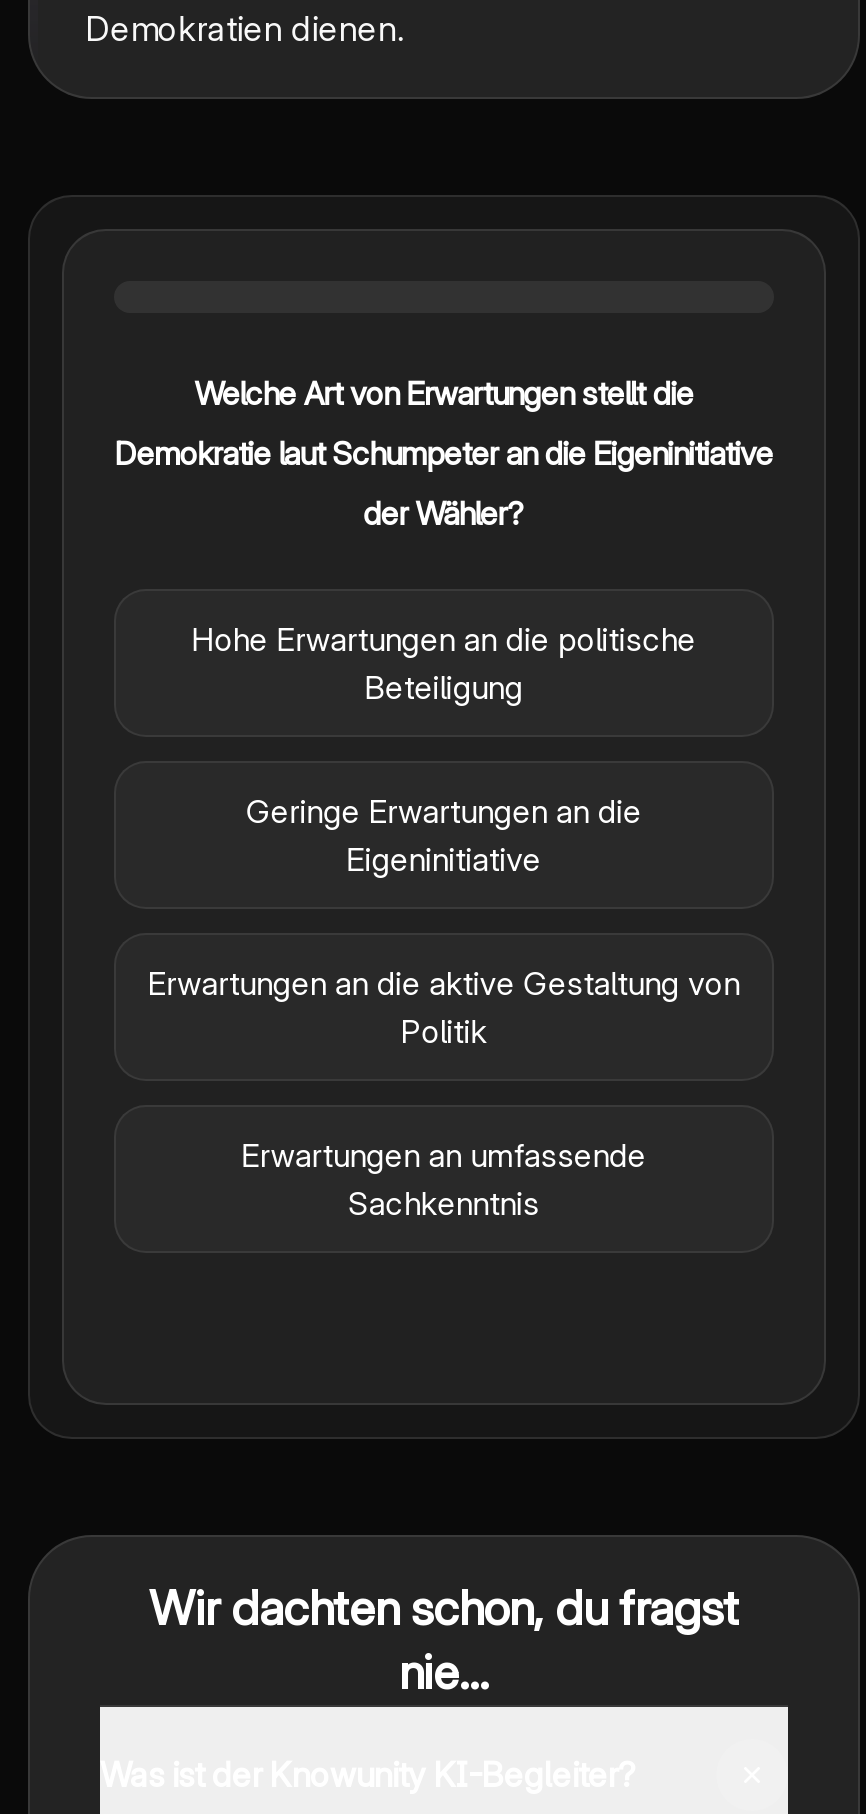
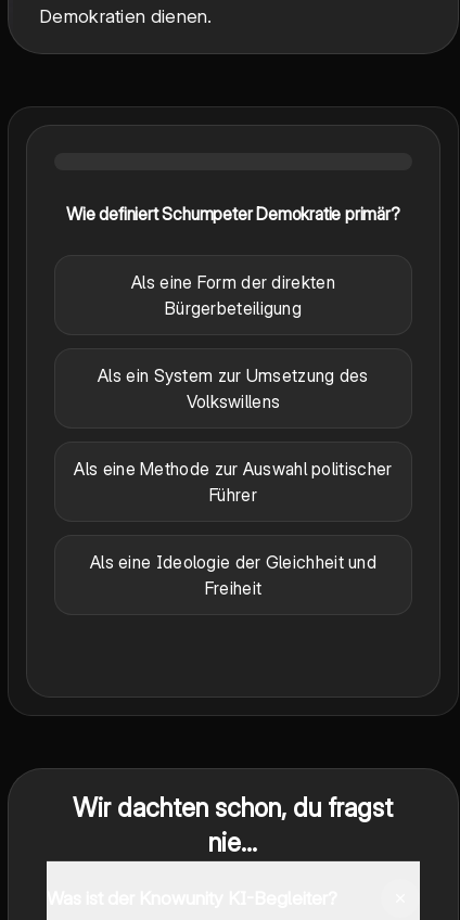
[115,373,773,1223] Welche Art von Erwartungen stellt die | Demokratie laut Schumpeter an die Eigeninitiative | der Wähler? | Hohe Erwartungen an die politische | Beteiligung | Geringe Erwartungen an die | Eigeninitiative | Erwartungen an die aktive Gestaltung von | Politik | Erwartungen an umfassende | Sachkenntnis -> [67,203,400,599] Wie definiert Schumpeter Demokratie primär? | Als eine Form der direkten | Bürgerbeteiligung | Als ein System zur Umsetzung des | Volkswillens | Als eine Methode zur Auswahl politischer | Führer | Als eine Ideologie der Gleichheit und | Freiheit

